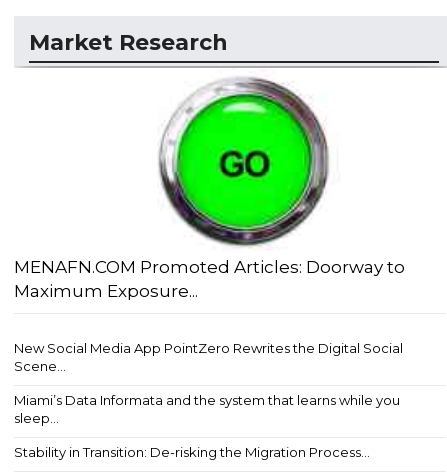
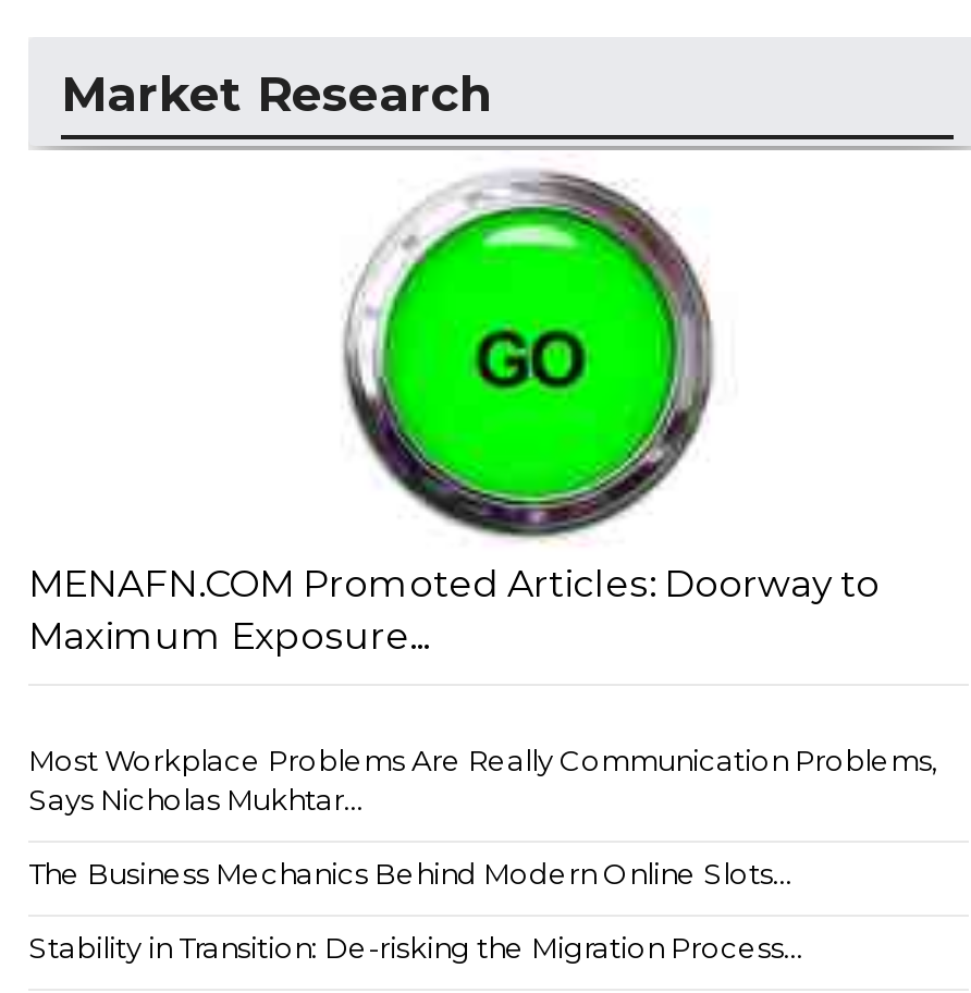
[14,340,403,374] New Social Media App PointZero Rewrites the Digital Social | Scene... -> [28,742,938,816] Most Workplace Problems Are Really Communication Problems, | Says Nicholas Mukhtar...
[14,392,400,426] Miami’s Data Informata and the system that learns while you | sleep... -> [28,855,792,890] The Business Mechanics Behind Modern Online Slots...

